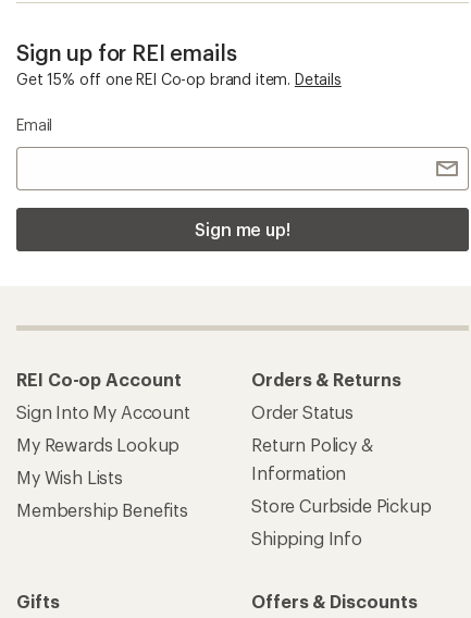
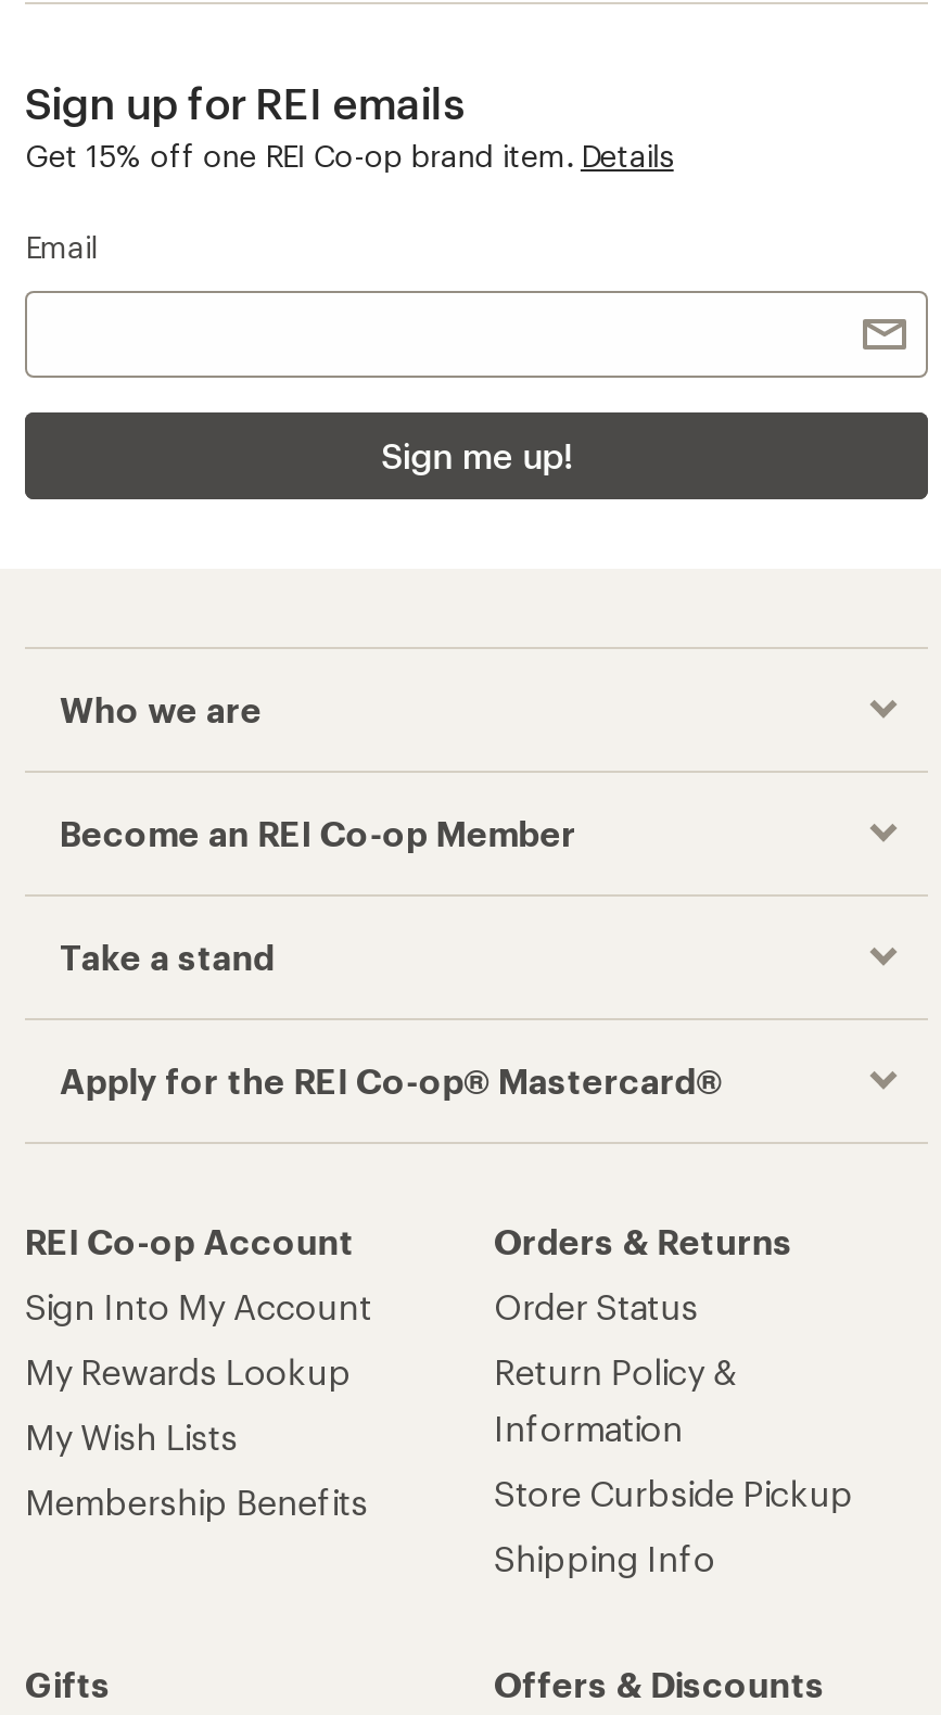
none -> [60,687,722,1100] Who we are | Become an REI Co-op Member | Take a stand | Apply for the REI Co-op® Mastercard®

